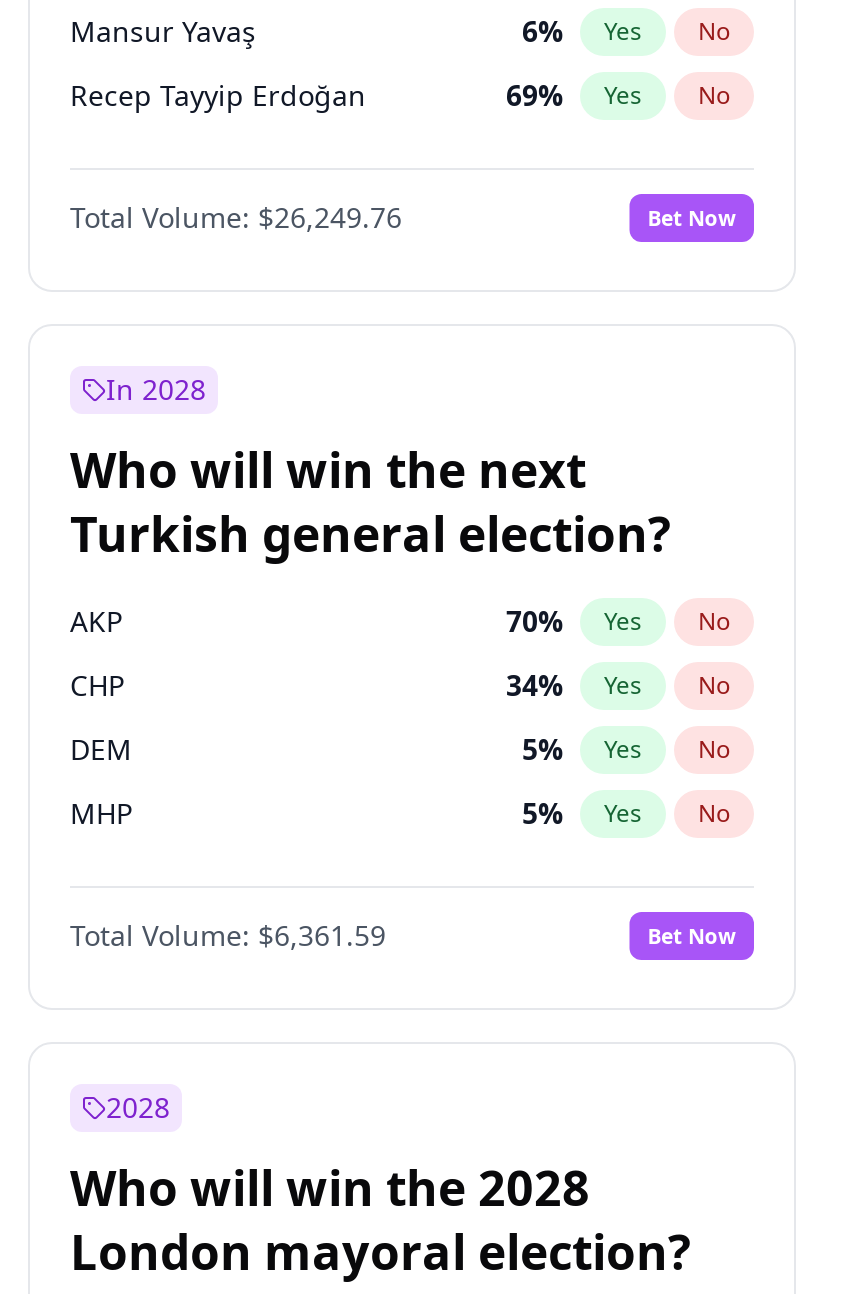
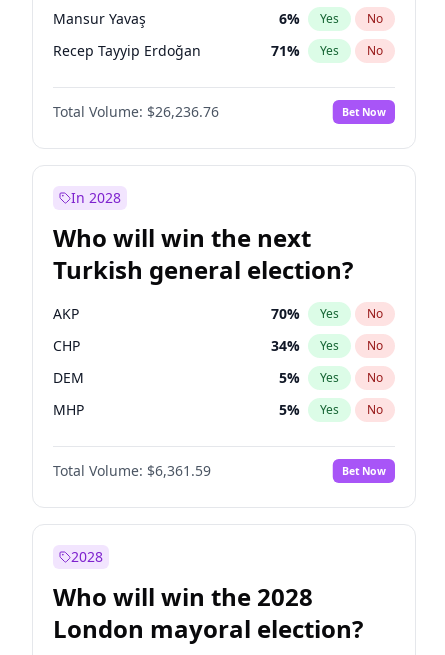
[506,76,730,114] 69% Yes No -> [271,41,383,60] 71% Yes No
[70,198,402,236] Total Volume: $26,249.76 -> [53,102,219,121] Total Volume: $26,236.76

